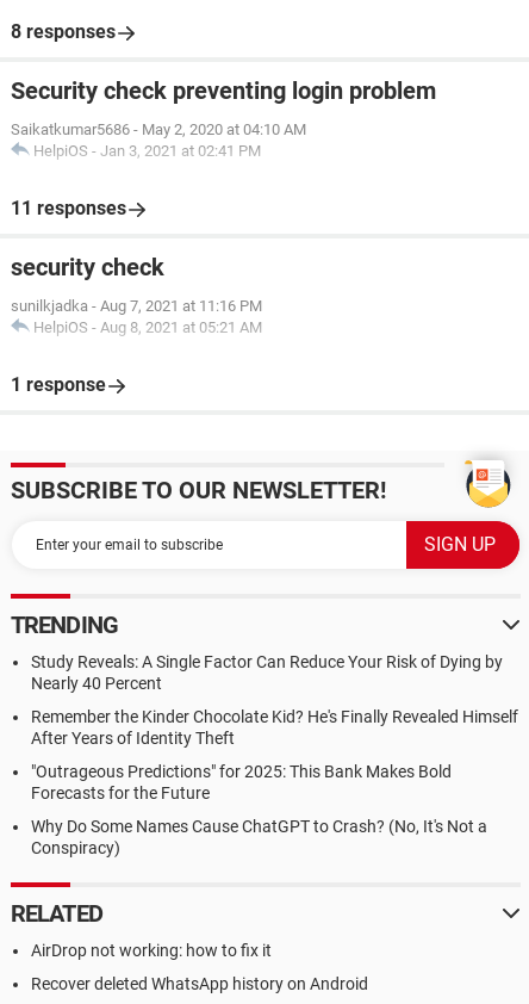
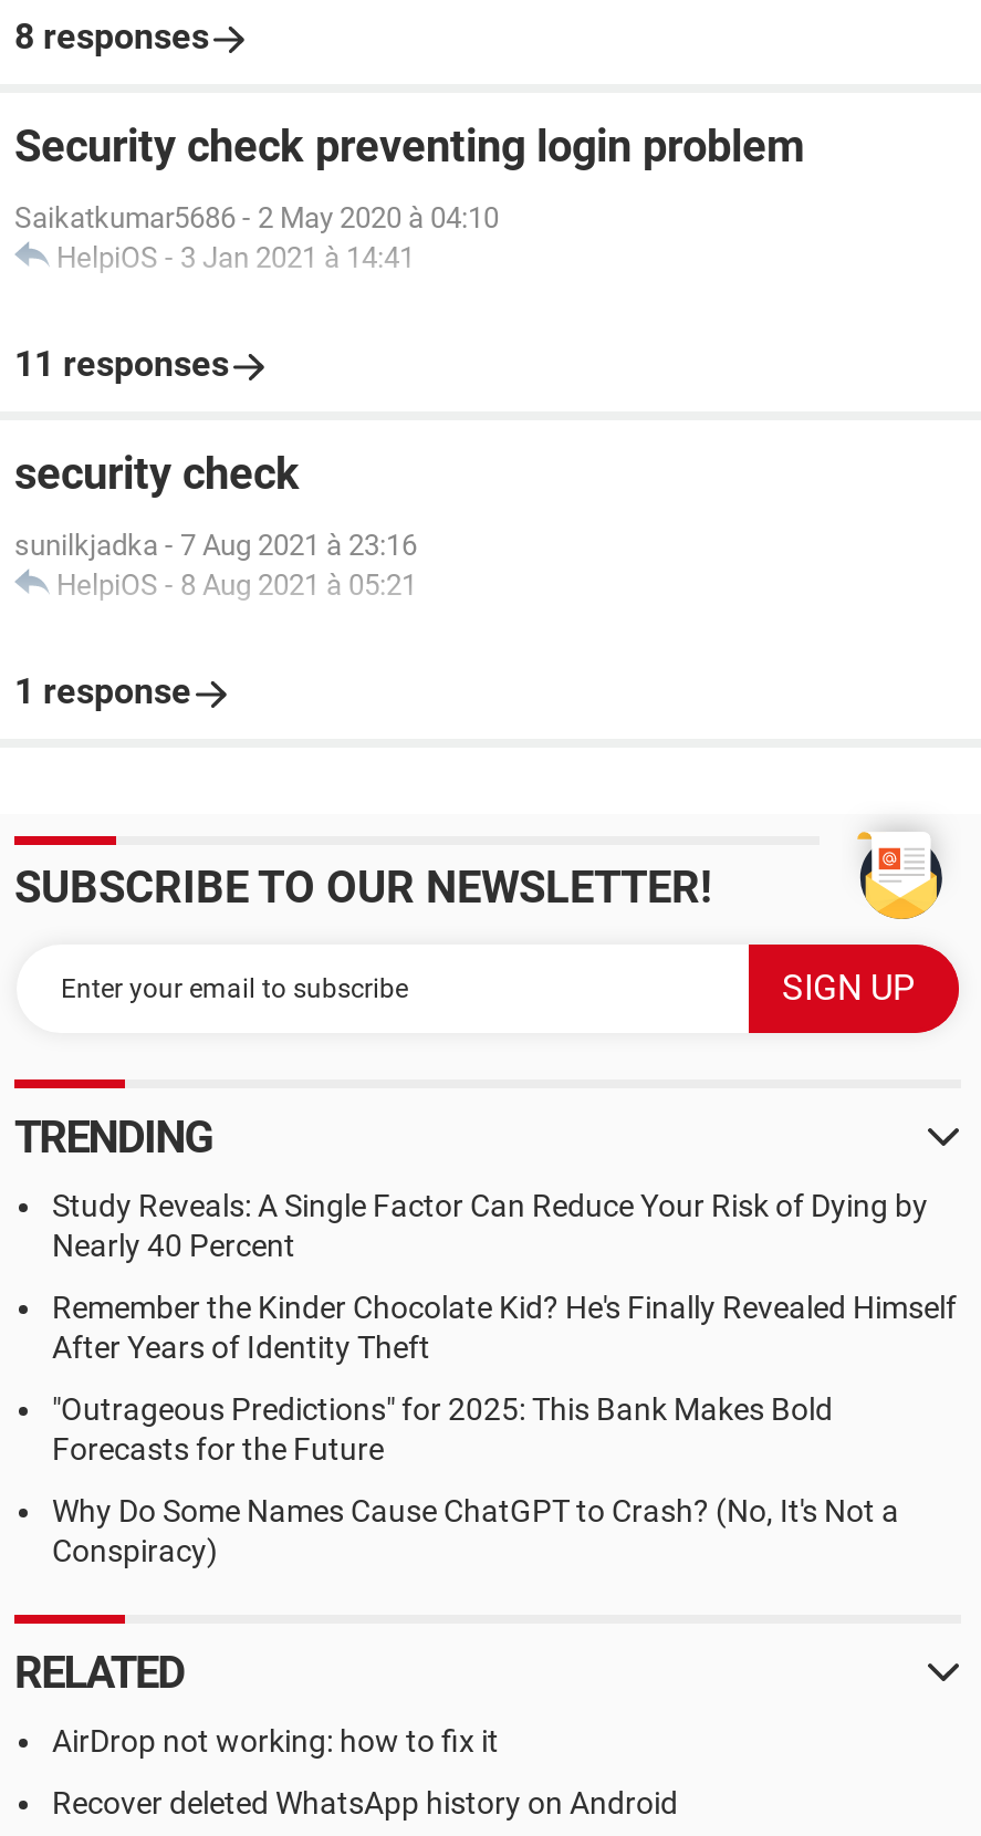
[11,120,306,160] Saikatkumar5686 - May 2, 2020 at 04:10 AM | HelpiOS - Jan 3, 2021 at 02:41 PM -> [14,201,499,274] Saikatkumar5686 - 2 May 2020 à 04:10 | HelpiOS - 3 Jan 2021 à 14:41
[11,297,262,336] sunilkjadka - Aug 7, 2021 at 11:16 PM | HelpiOS - Aug 8, 2021 at 05:21 AM -> [14,529,417,602] sunilkjadka - 7 Aug 2021 à 23:16 | HelpiOS - 8 Aug 2021 à 05:21

